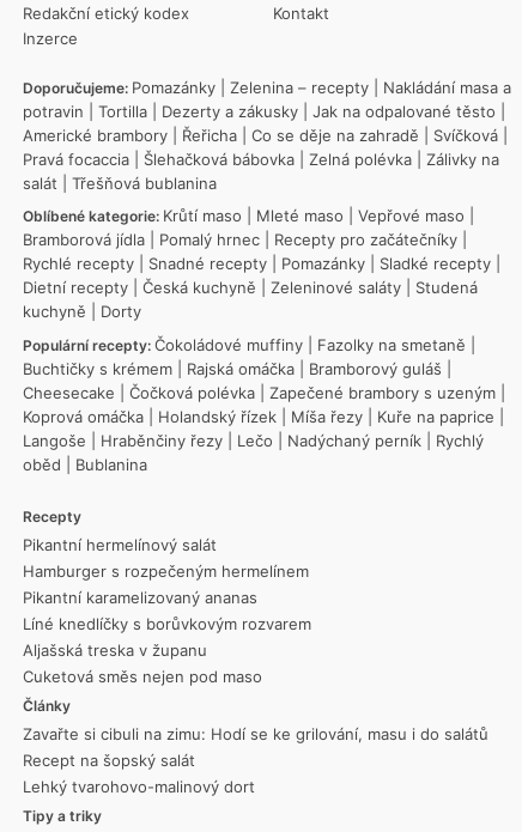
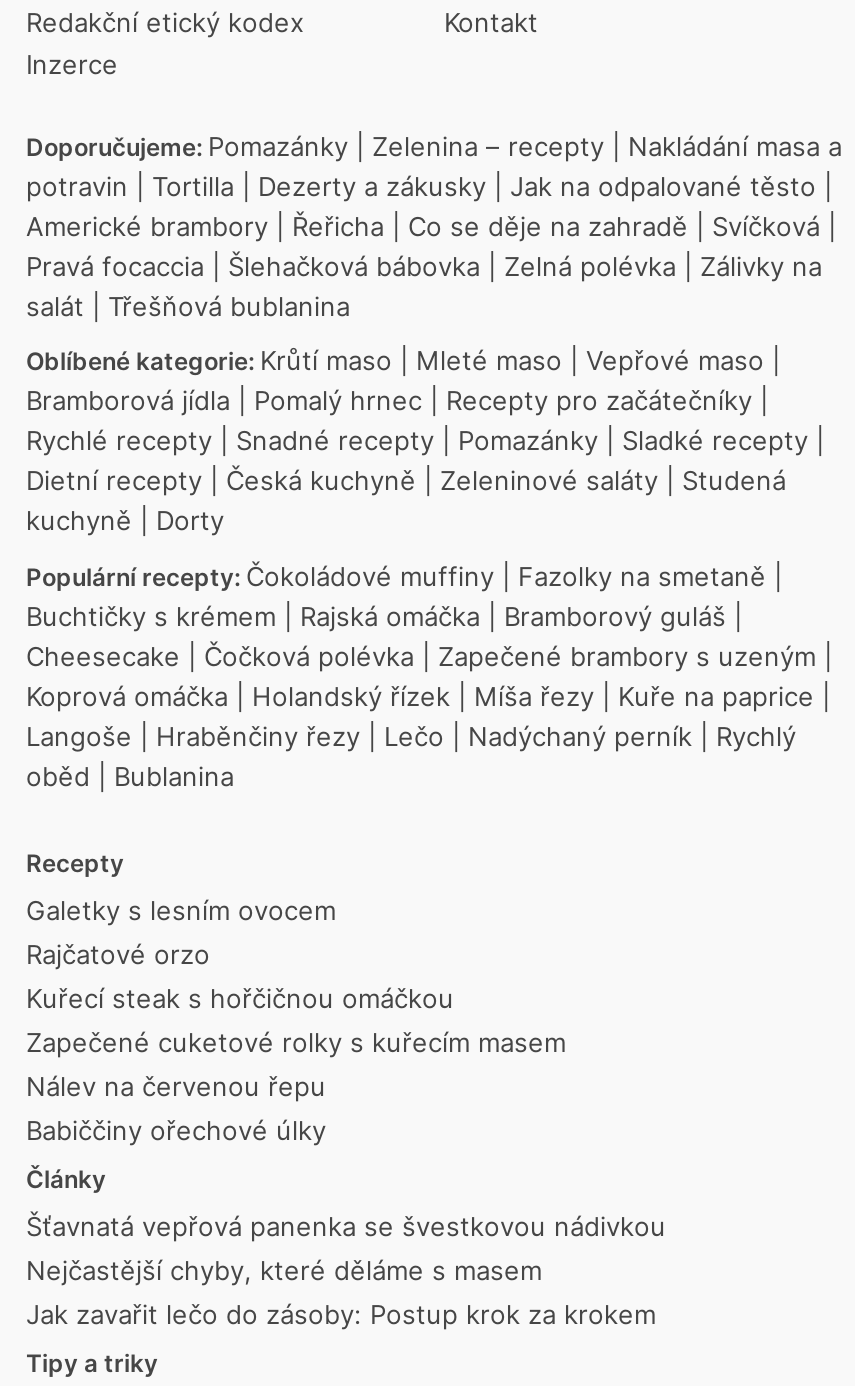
[23,535,311,686] Pikantní hermelínový salát | Hamburger s rozpečeným hermelínem | Pikantní karamelizovaný ananas | Líné knedlíčky s borůvkovým rozvarem | Aljašská treska v županu | Cuketová směs nejen pod maso -> [26,893,566,1145] Galetky s lesním ovocem | Rajčatové orzo | Kuřecí steak s hořčičnou omáčkou | Zapečené cuketové rolky s kuřecím masem | Nálev na červenou řepu | Babiččiny ořechové úlky
[23,724,488,796] Zavařte si cibuli na zimu: Hodí se ke grilování, masu i do salátů | Recept na šopský salát | Lehký tvarohovo-malinový dort -> [26,1209,666,1329] Šťavnatá vepřová panenka se švestkovou nádivkou | Nejčastější chyby, které děláme s masem | Jak zavařit lečo do zásoby: Postup krok za krokem

